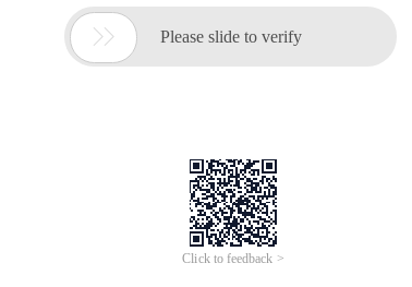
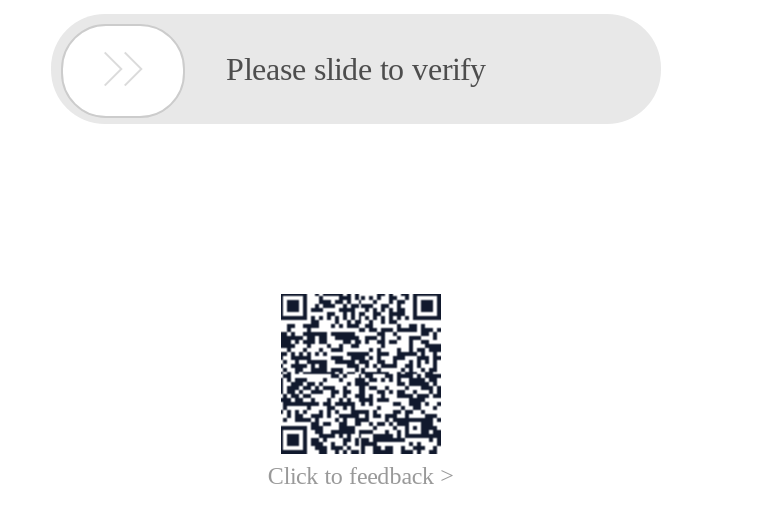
[190,159,278,248] [image] -> [281,292,443,456] [image]

